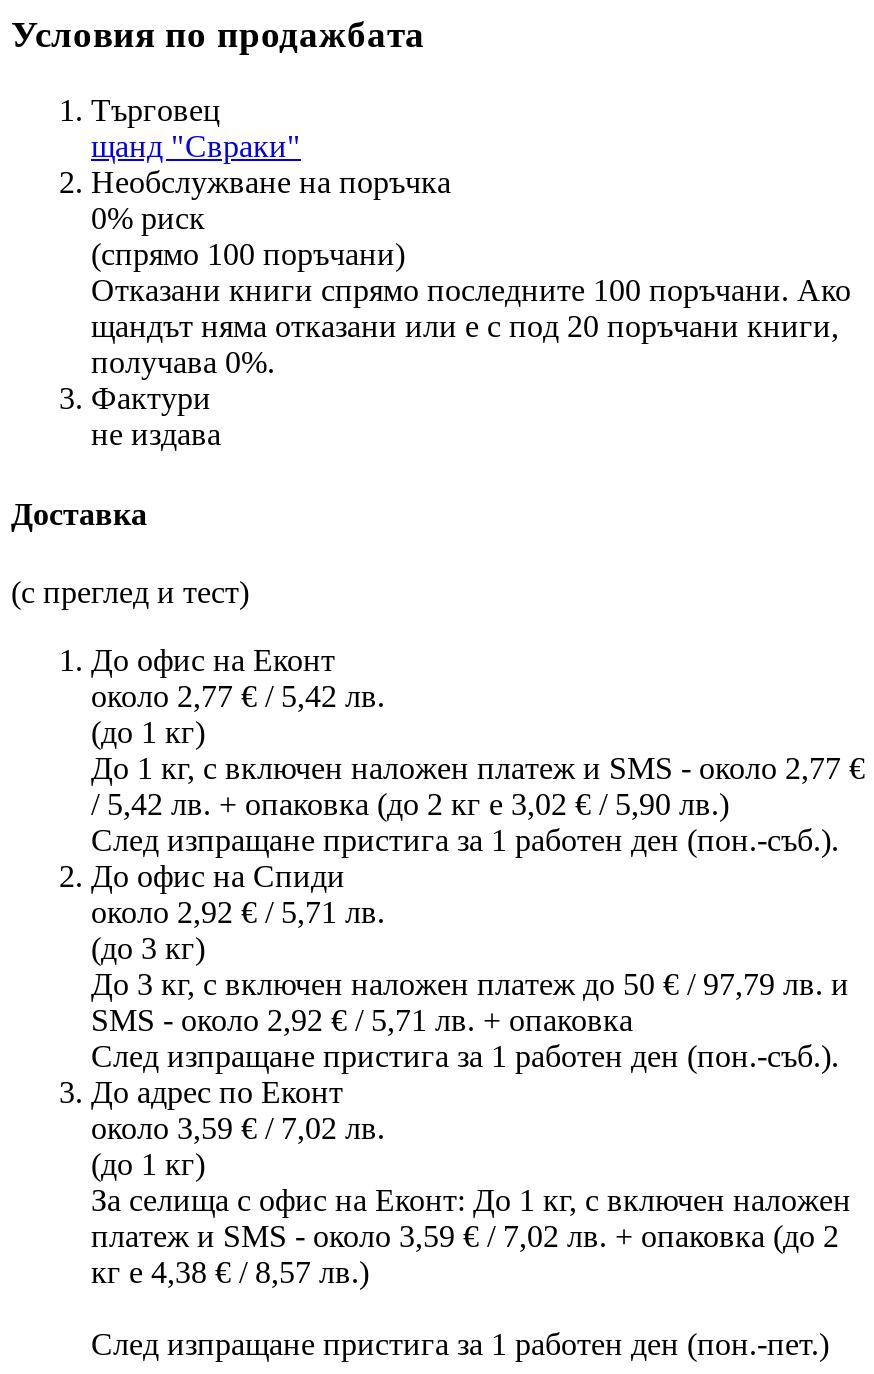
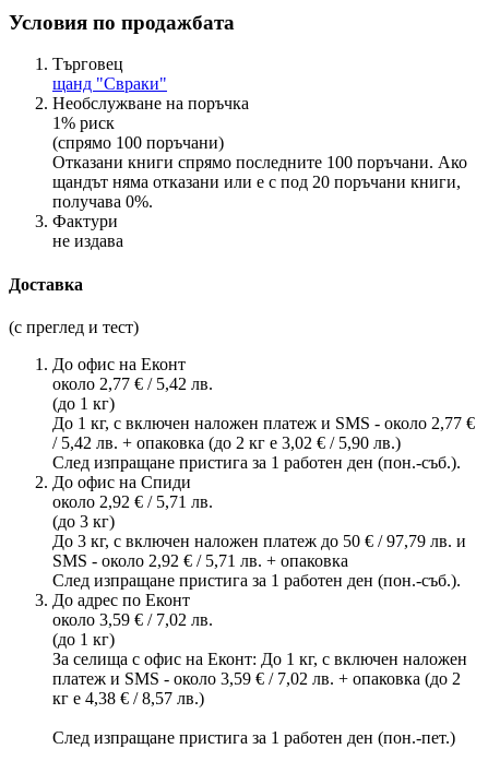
[91,202,205,236] 0% риск -> [52,114,115,132] 1% риск

